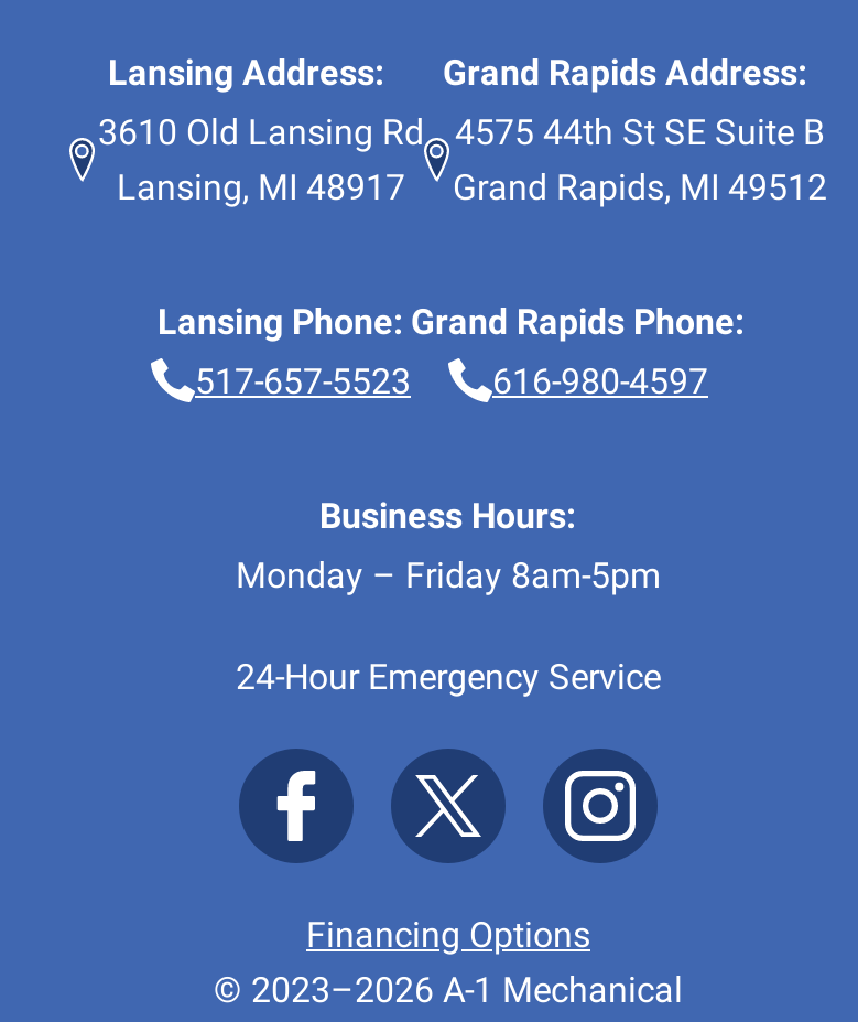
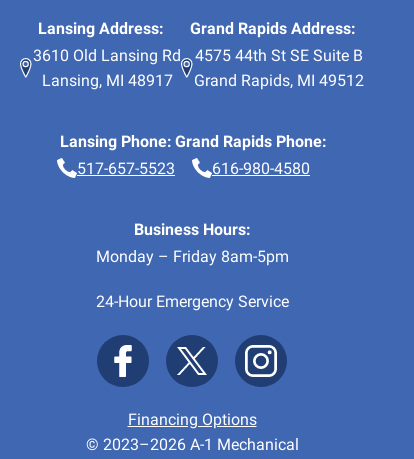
[492,360,708,402] 616-980-4597 -> [212,159,310,178] 616-980-4580

